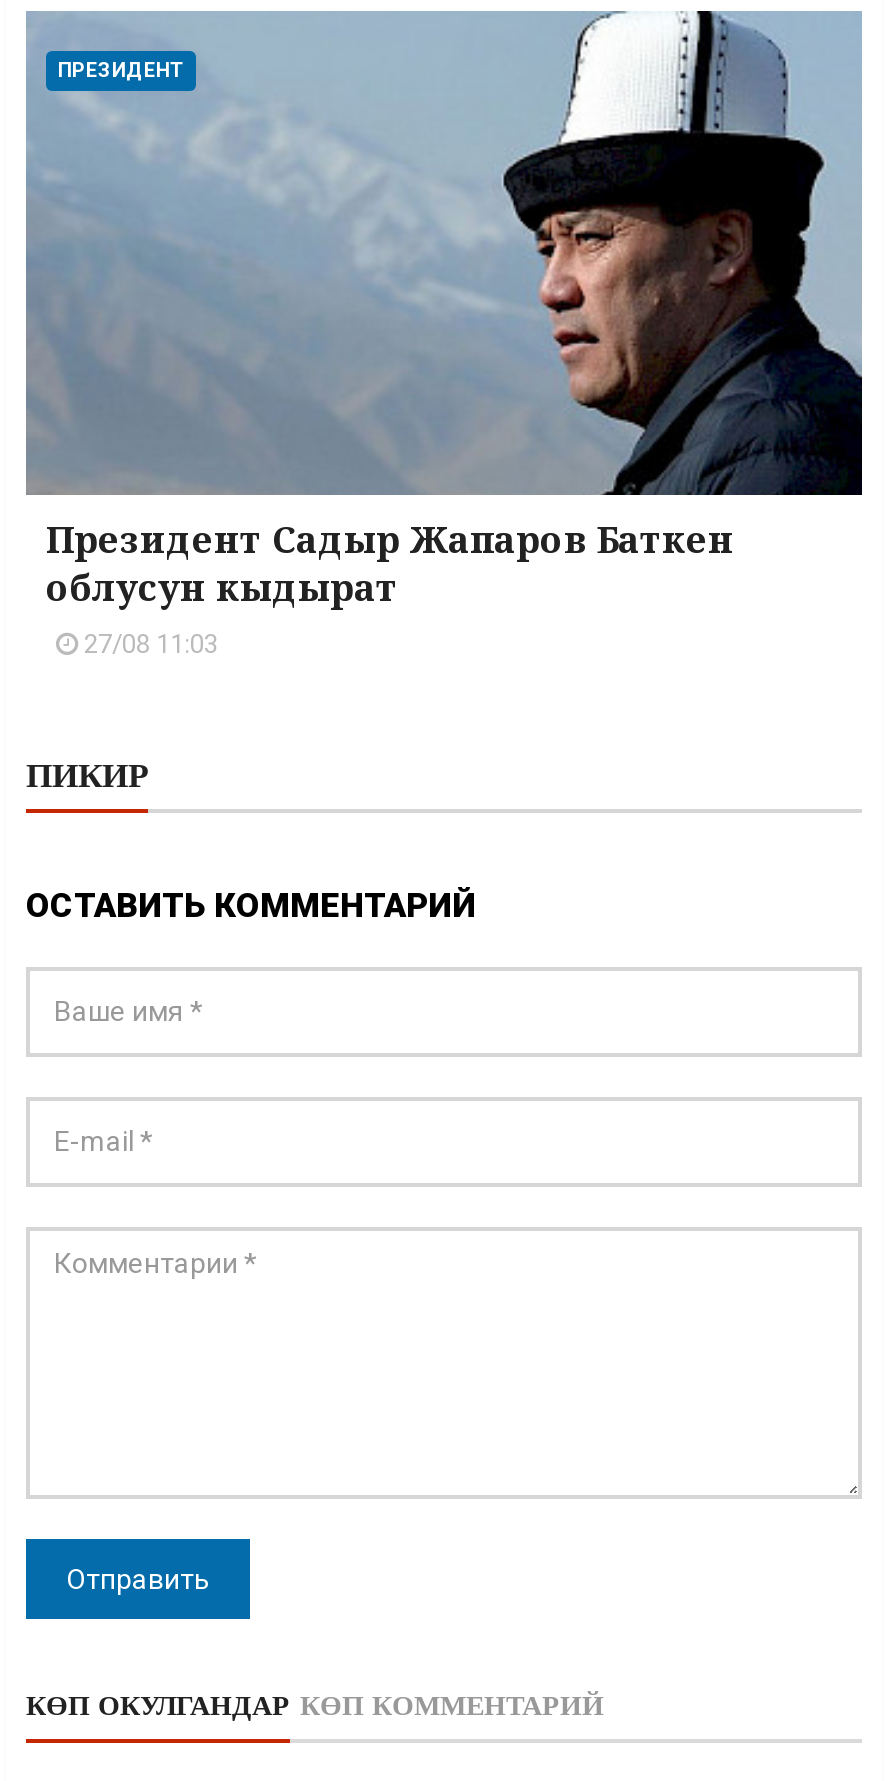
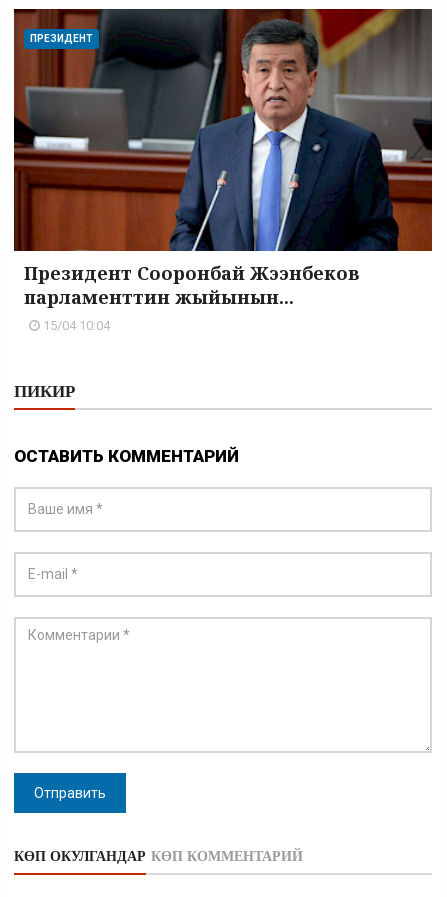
[24,9,864,658] [image] | Президент Садыр Жапаров Баткен | облусун кыдырат | 27/08 11:03 -> [13,8,433,333] [image] | Президент Сооронбай Жээнбеков | парламенттин жыйынын... | 15/04 10:04

